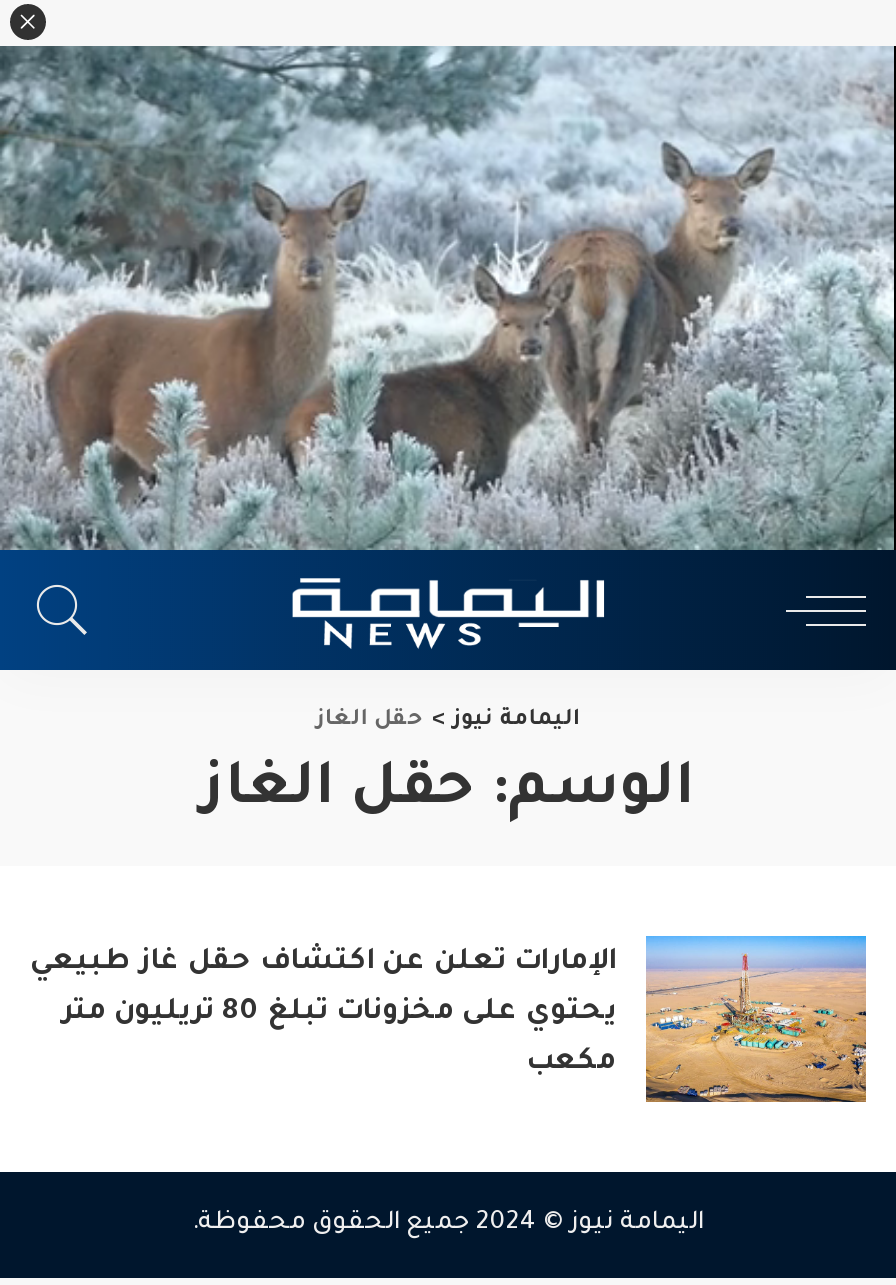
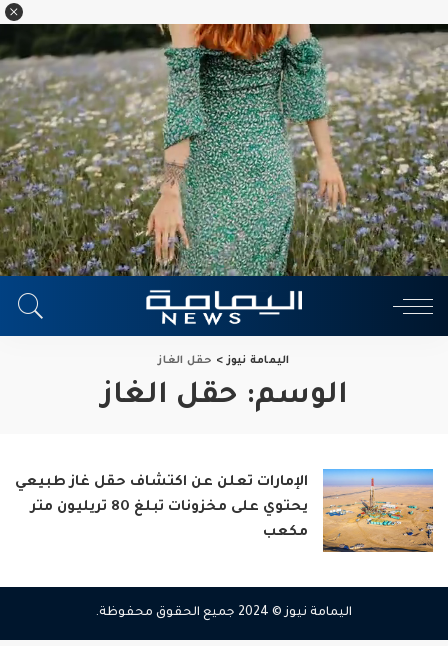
[6,44,890,552] [image] -> [3,23,445,277] [image]

